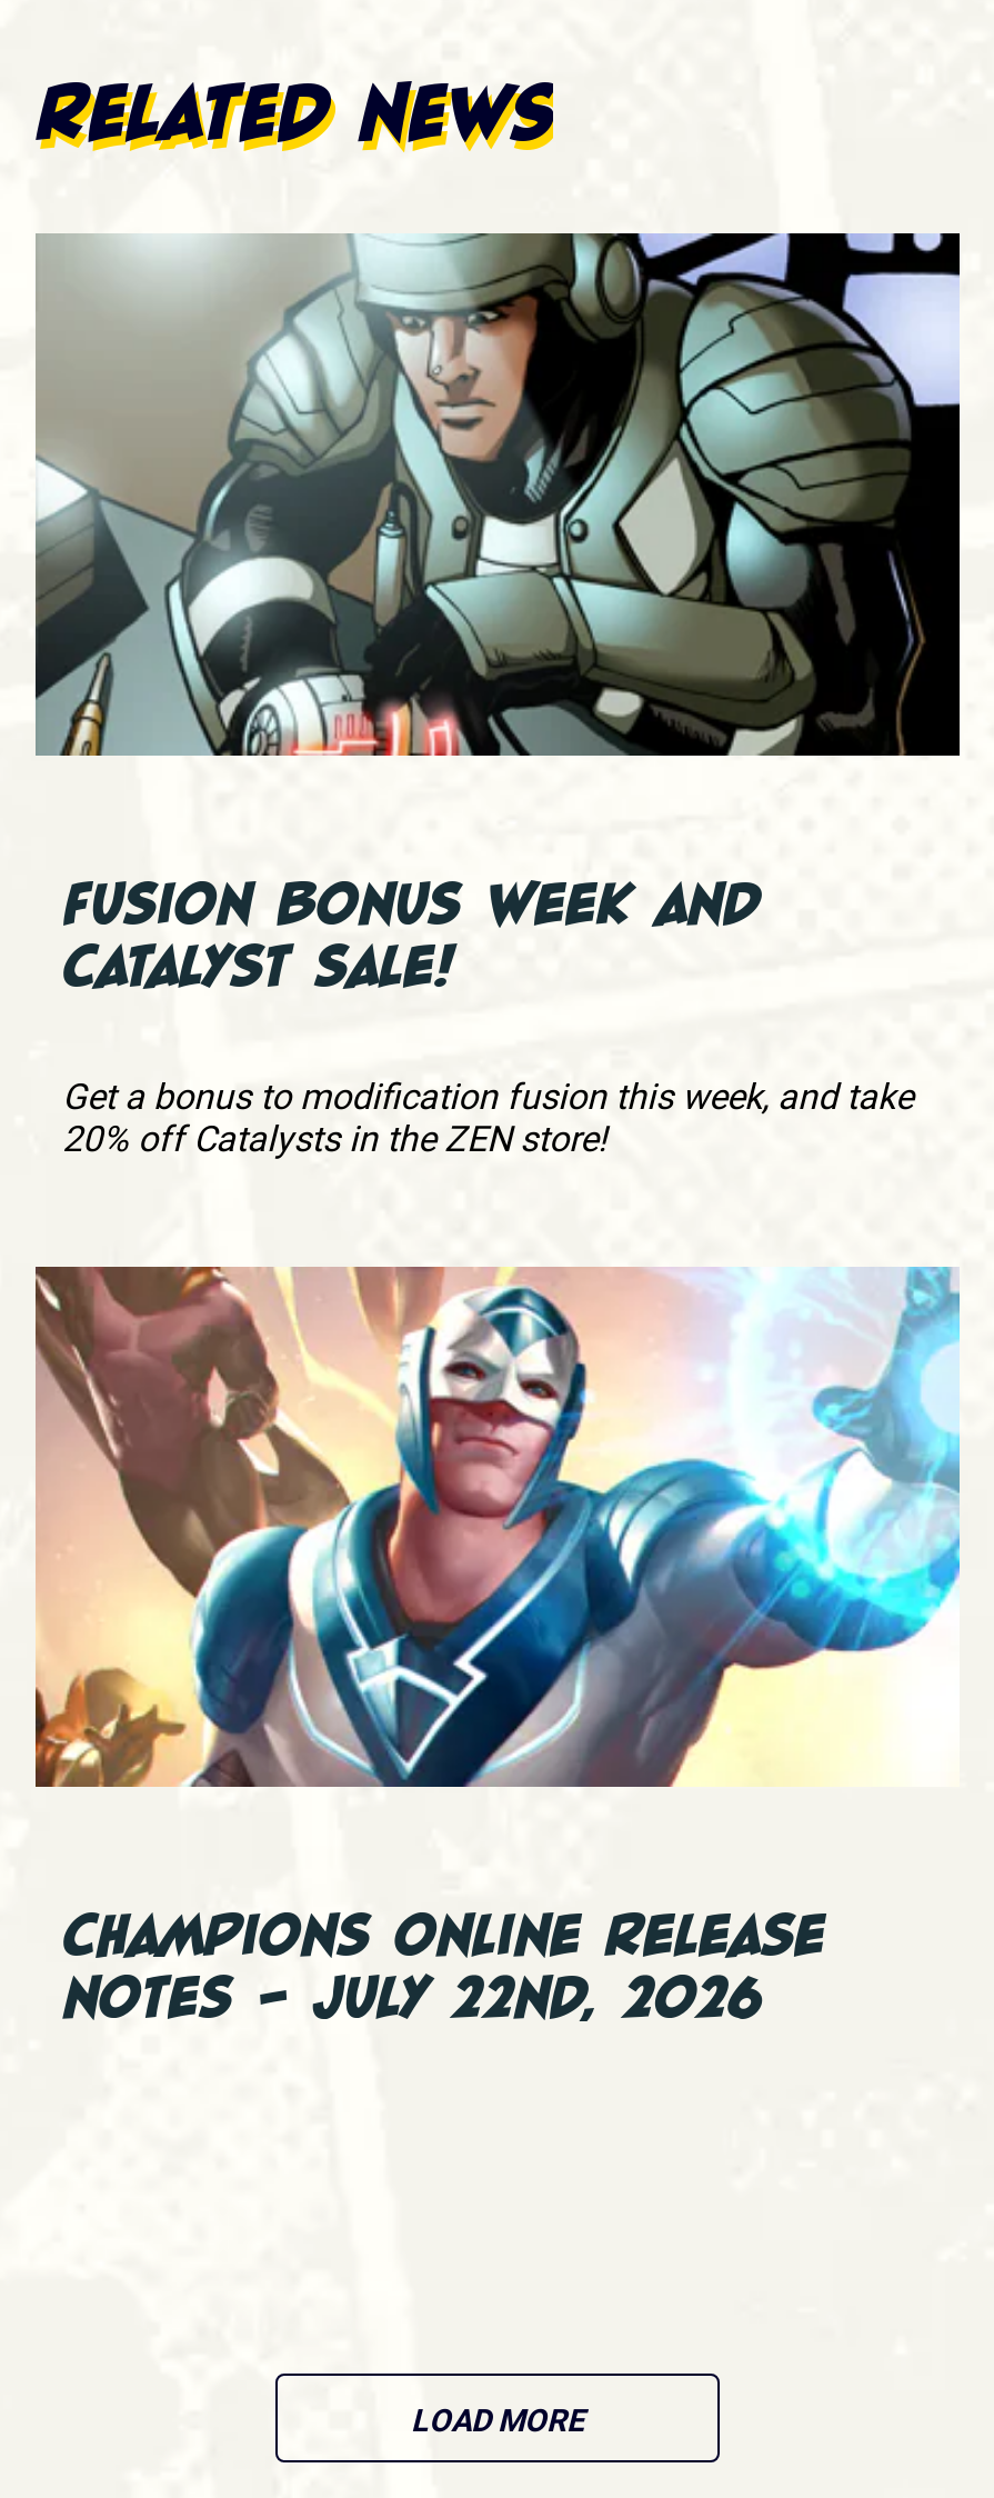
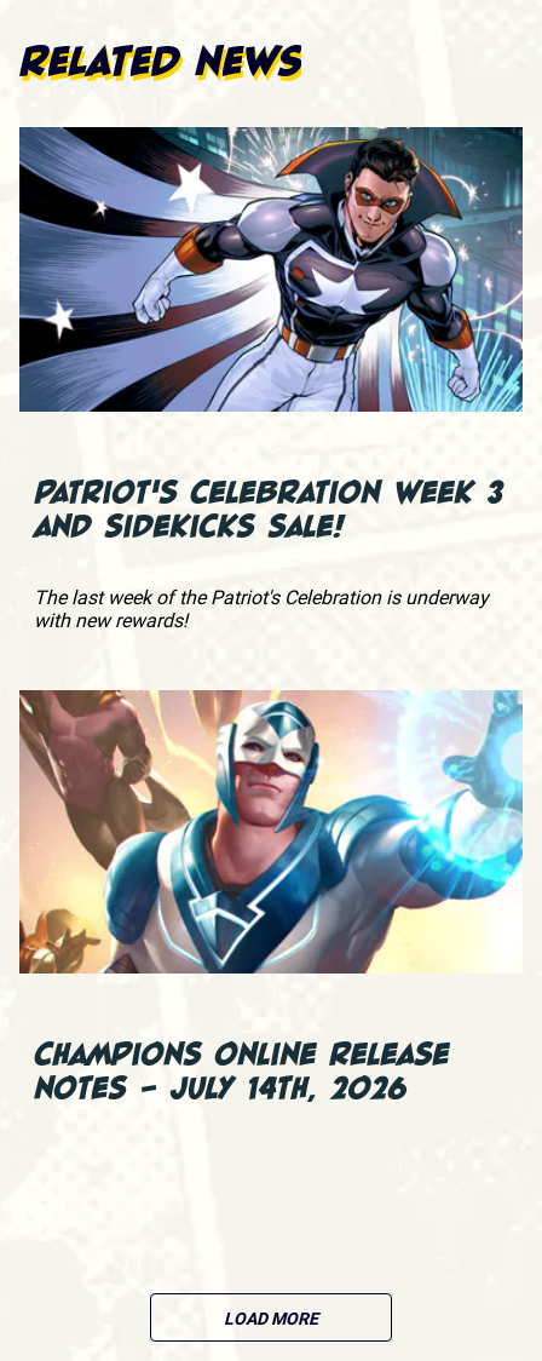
[36,231,962,758] [image] -> [18,126,524,413] [image]
[62,861,760,1001] FUSION BONUS WEEK AND | CATALYST SALE! -> [34,469,503,545] PATRIOT'S CELEBRATION WEEK 3 | AND SIDEKICKS SALE!
[62,1075,913,1159] Get a bonus to modification fusion this week, and take | 20% off Catalysts in the ZEN store! -> [34,585,489,631] The last week of the Patriot's Celebration is underway | with new rewards!
[62,1955,762,2033] NOTES - JULY 22ND, 2026 -> [34,1065,406,1108] NOTES - JULY 14TH, 2026

